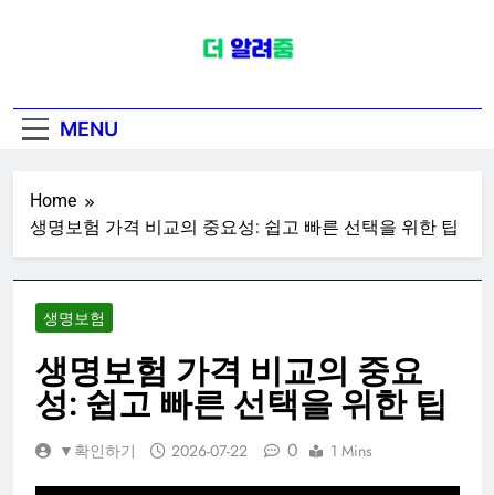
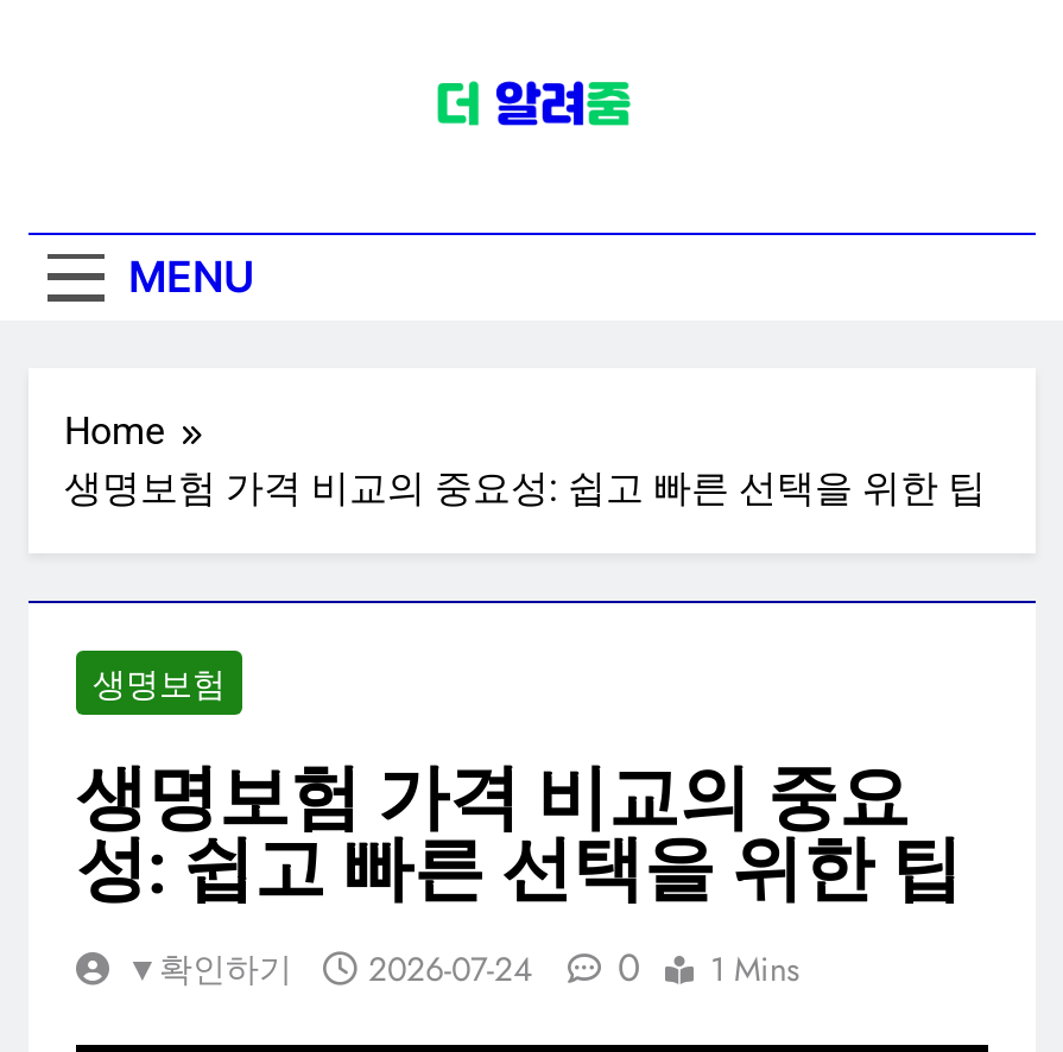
[171,439,248,461] 2026-07-22 -> [368,944,532,992] 2026-07-24

